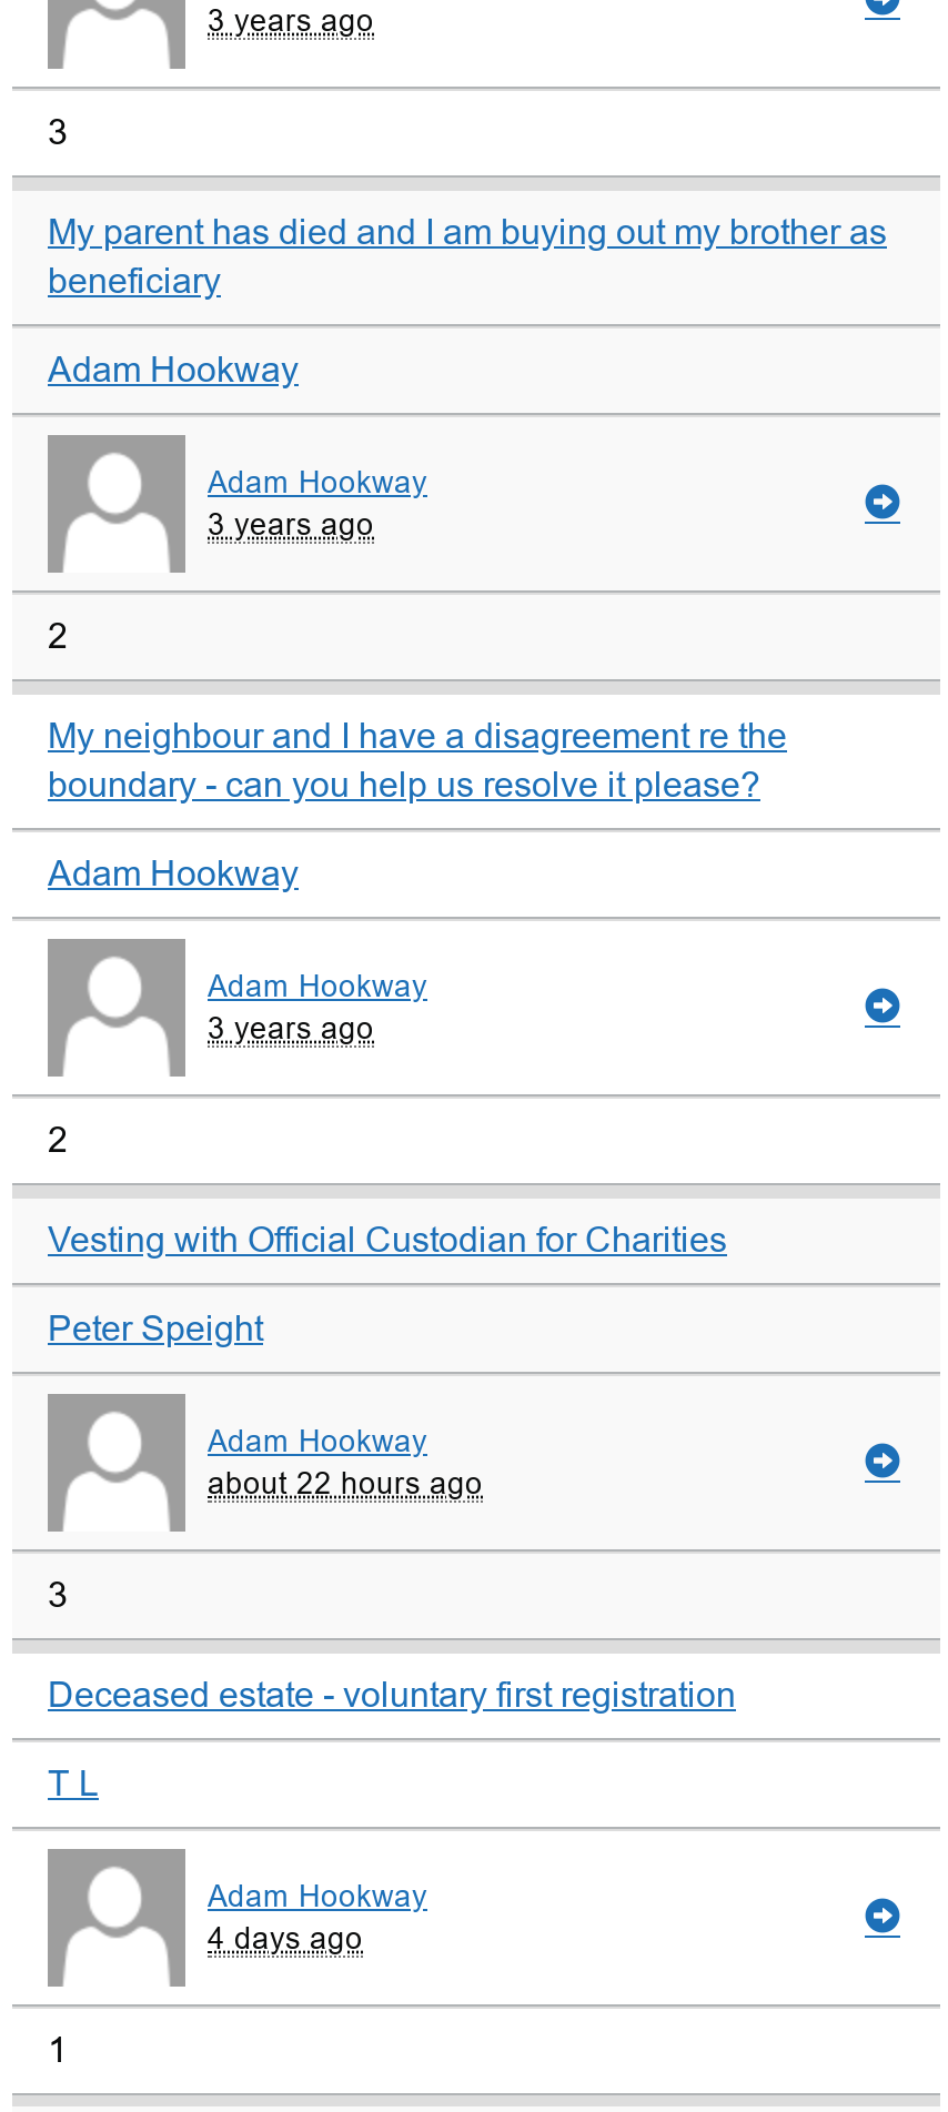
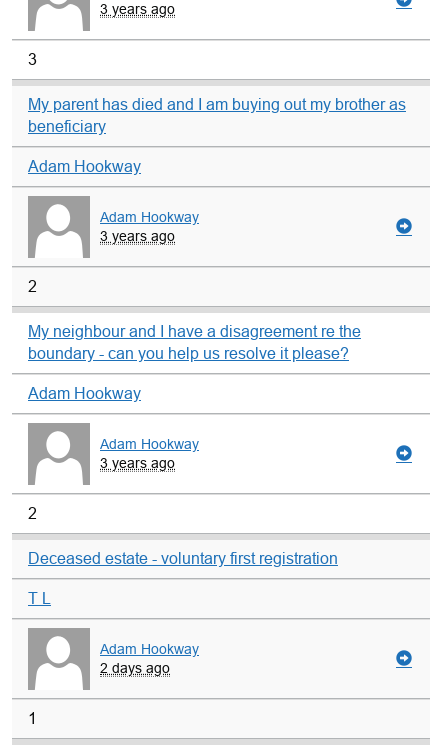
[48,1220,727,1613] Vesting with Official Custodian for Charities | Peter Speight | Adam Hookway | about 22 hours ago | 3 -> none
[208,1921,363,1955] 4 days ago -> [100,661,170,676] 2 days ago

